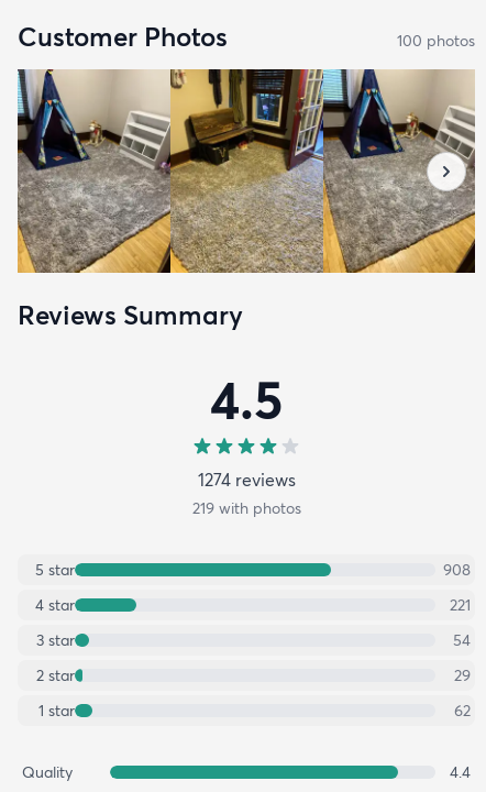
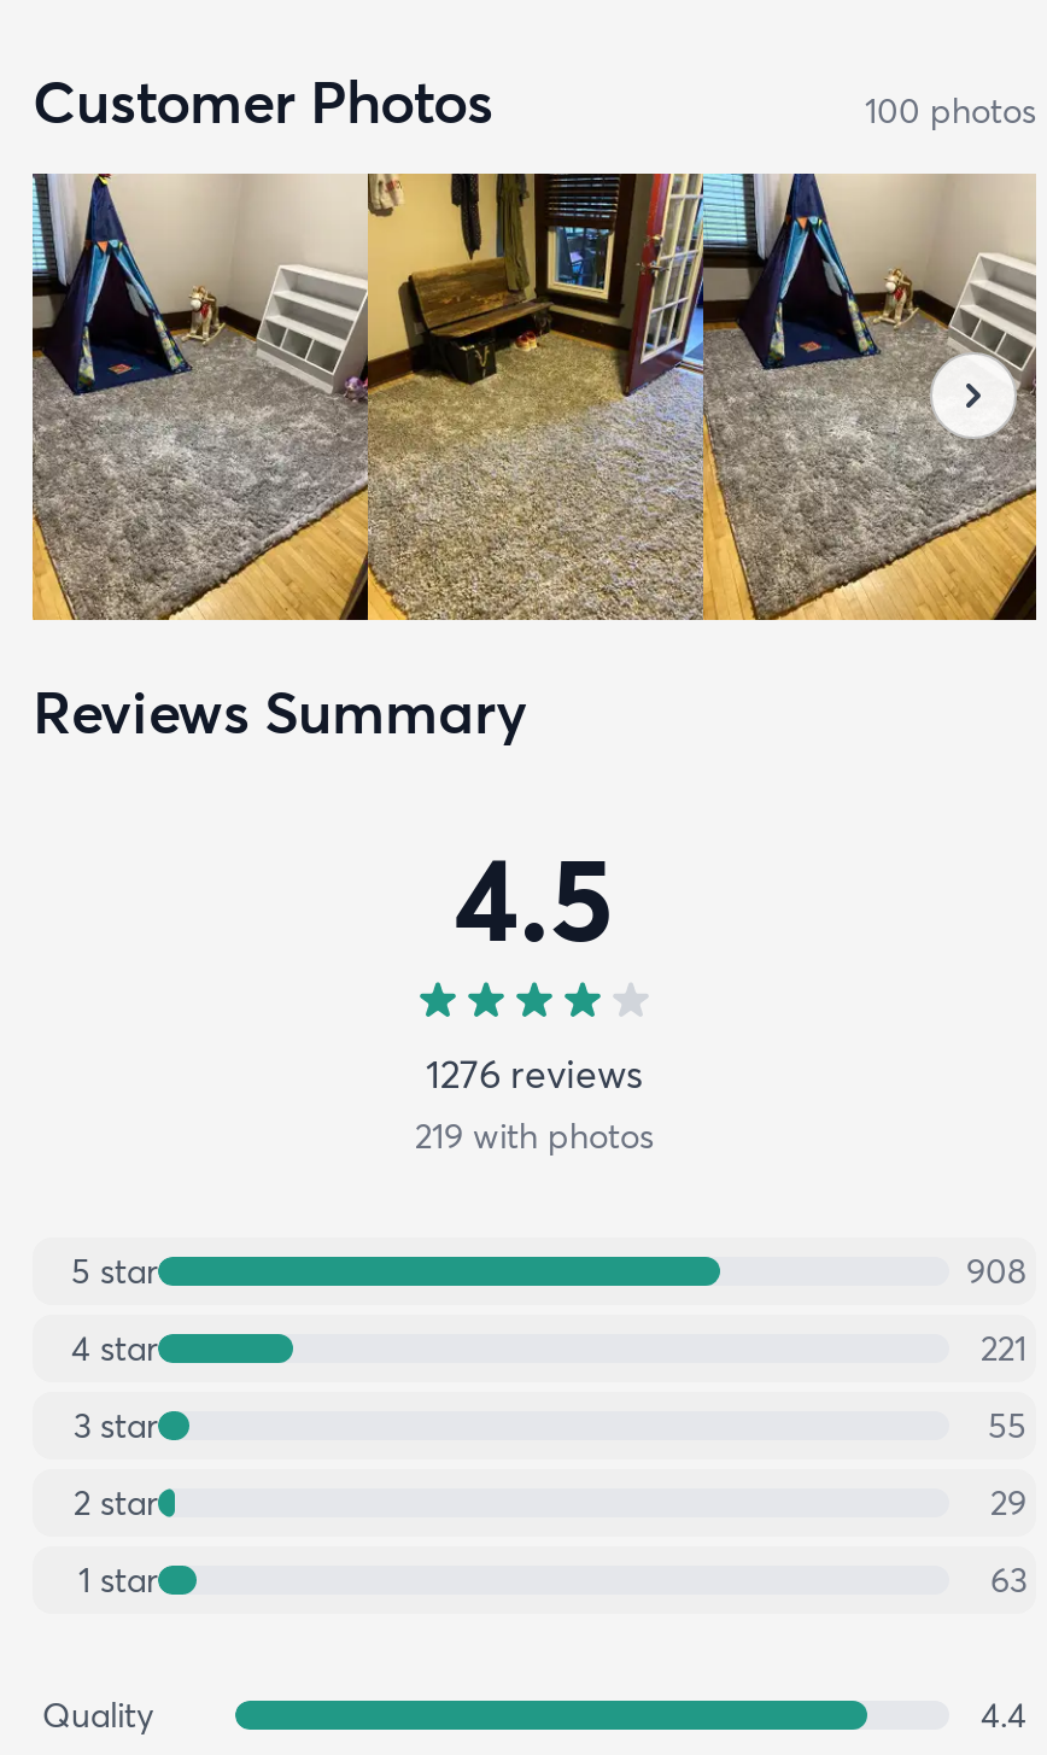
[197,468,295,490] 1274 reviews -> [426,1048,643,1096] 1276 reviews
[453,630,471,650] 54 -> [988,1403,1026,1446] 55
[454,701,471,720] 62 -> [990,1557,1026,1600] 63

